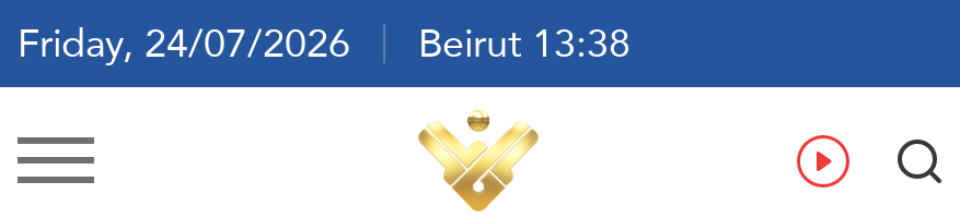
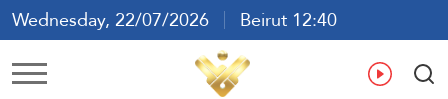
[18,7,631,78] Friday, 24/07/2026 Beirut 13:38 -> [12,3,337,36] Wednesday, 22/07/2026 Beirut 12:40

